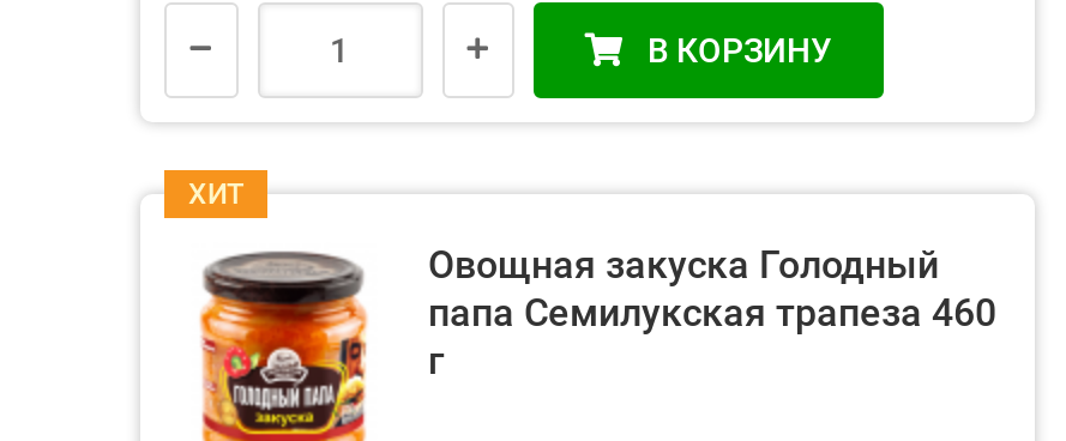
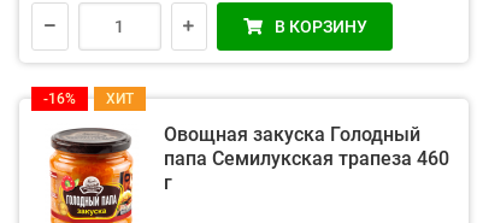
none -> [43,90,76,107] -16%

